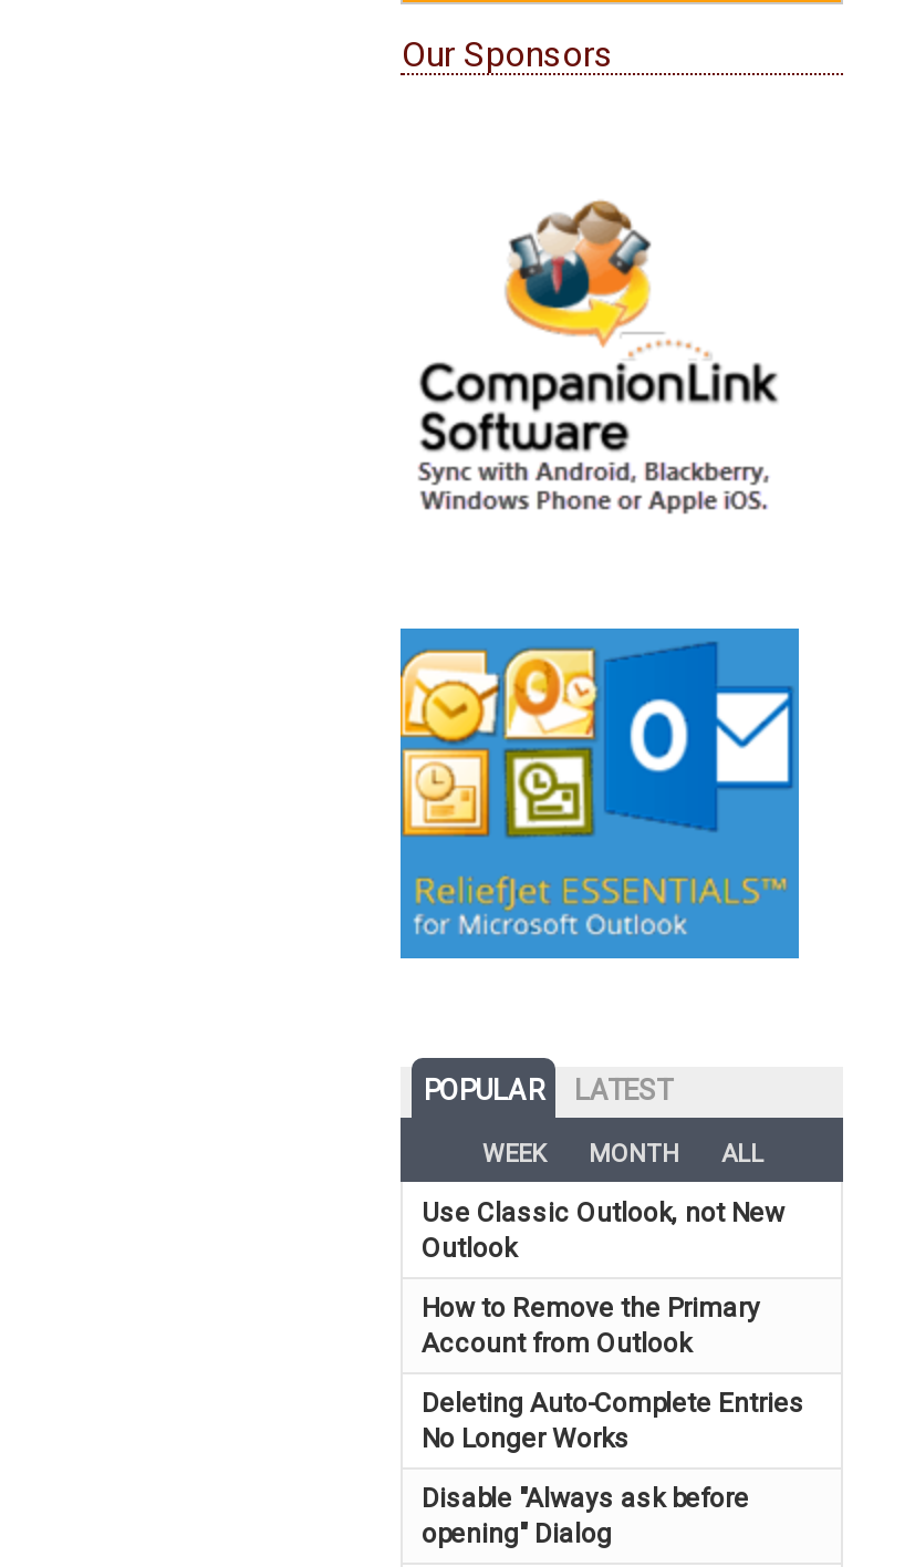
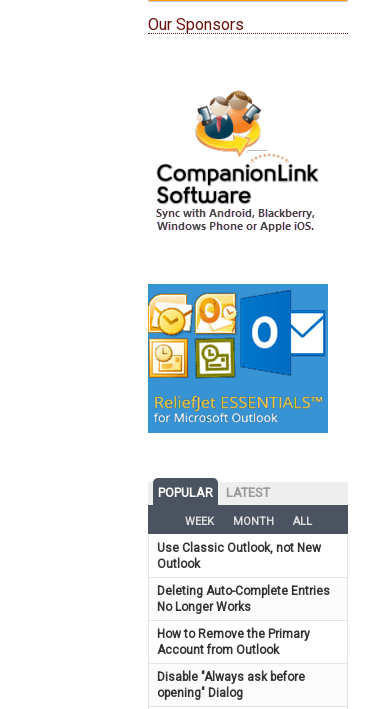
moved [422,1293,760,1359] -> [157,627,310,657]: How to Remove the Primary | Account from Outlook
moved [422,1388,804,1454] -> [157,584,330,614]: Deleting Auto-Complete Entries | No Longer Works

